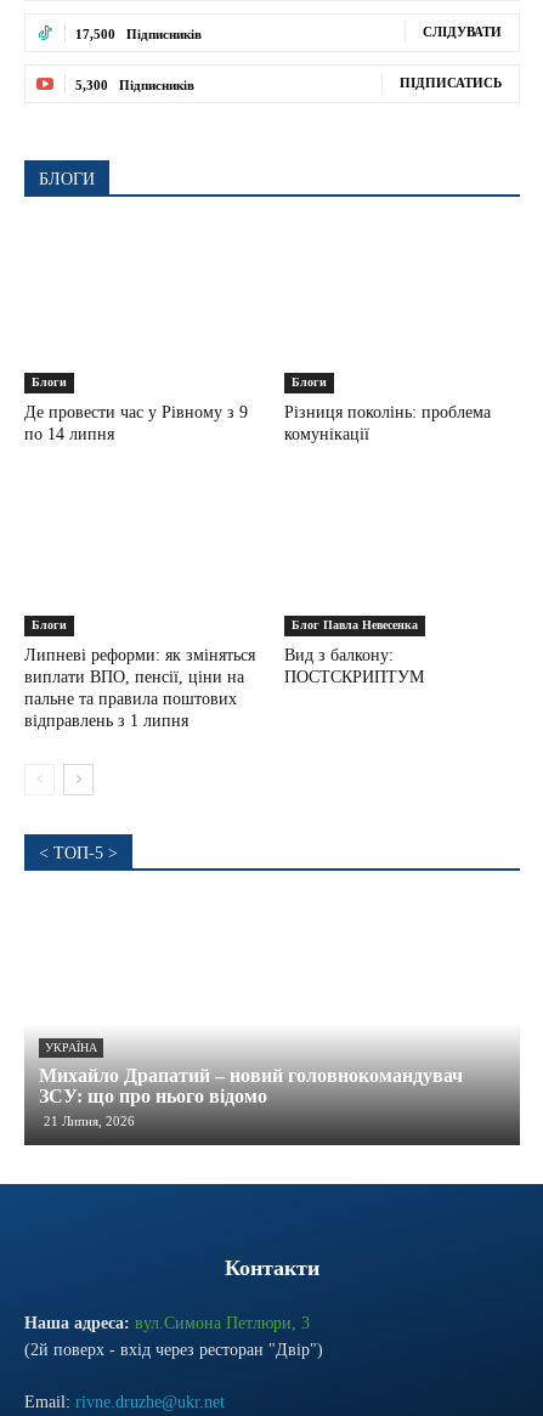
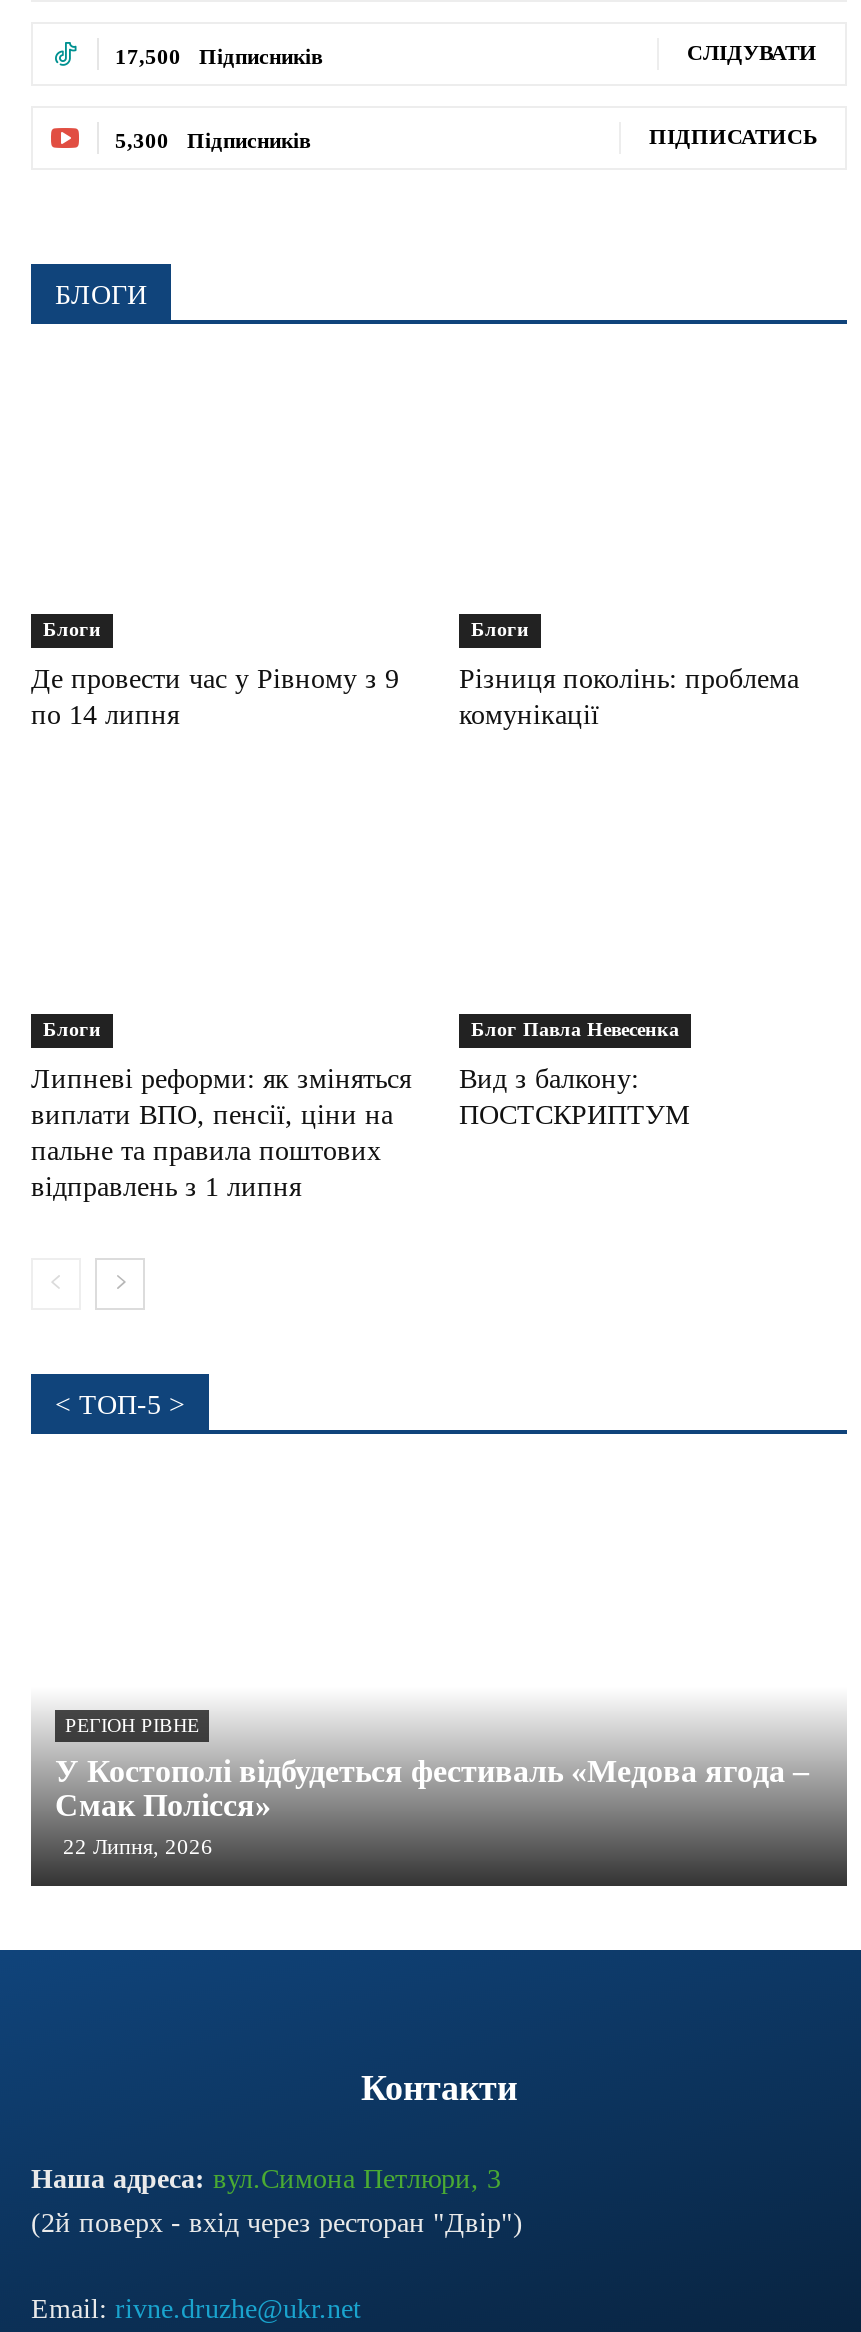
[45,1040,97,1054] УКРАЇНА -> [65,1713,199,1735] РЕГІОН РІВНЕ
[39,1065,463,1128] Михайло Драпатий – новий головнокомандувач | ЗСУ: що про нього відомо | 21 Липня, 2026 -> [55,1753,809,1857] У Костополі відбудеться фестиваль «Медова ягода – | Смак Полісся» | 22 Липня, 2026

